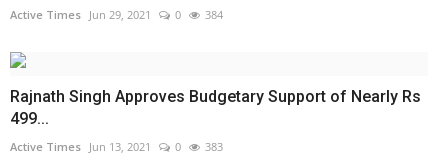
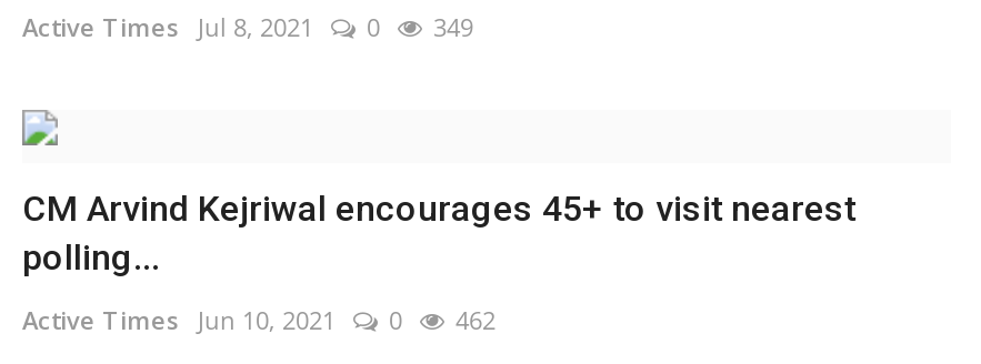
[10,7,151,22] Active Times Jun 29, 2021 -> [22,10,313,43] Active Times Jul 8, 2021
[205,7,223,22] 384 -> [433,10,473,43] 349
[10,87,421,128] Rajnath Singh Approves Budgetary Support of Nearly Rs | 499... -> [22,187,855,278] CM Arvind Kejriwal encourages 45+ to visit nearest | polling...
[10,139,151,154] Active Times Jun 13, 2021 -> [22,303,336,336] Active Times Jun 10, 2021
[205,139,223,154] 383 -> [456,303,495,336] 462

